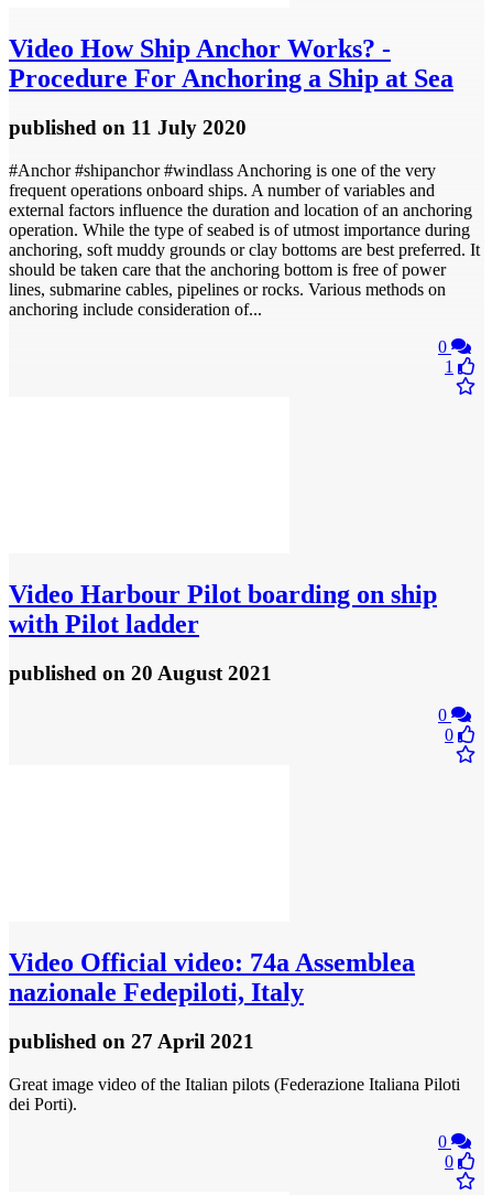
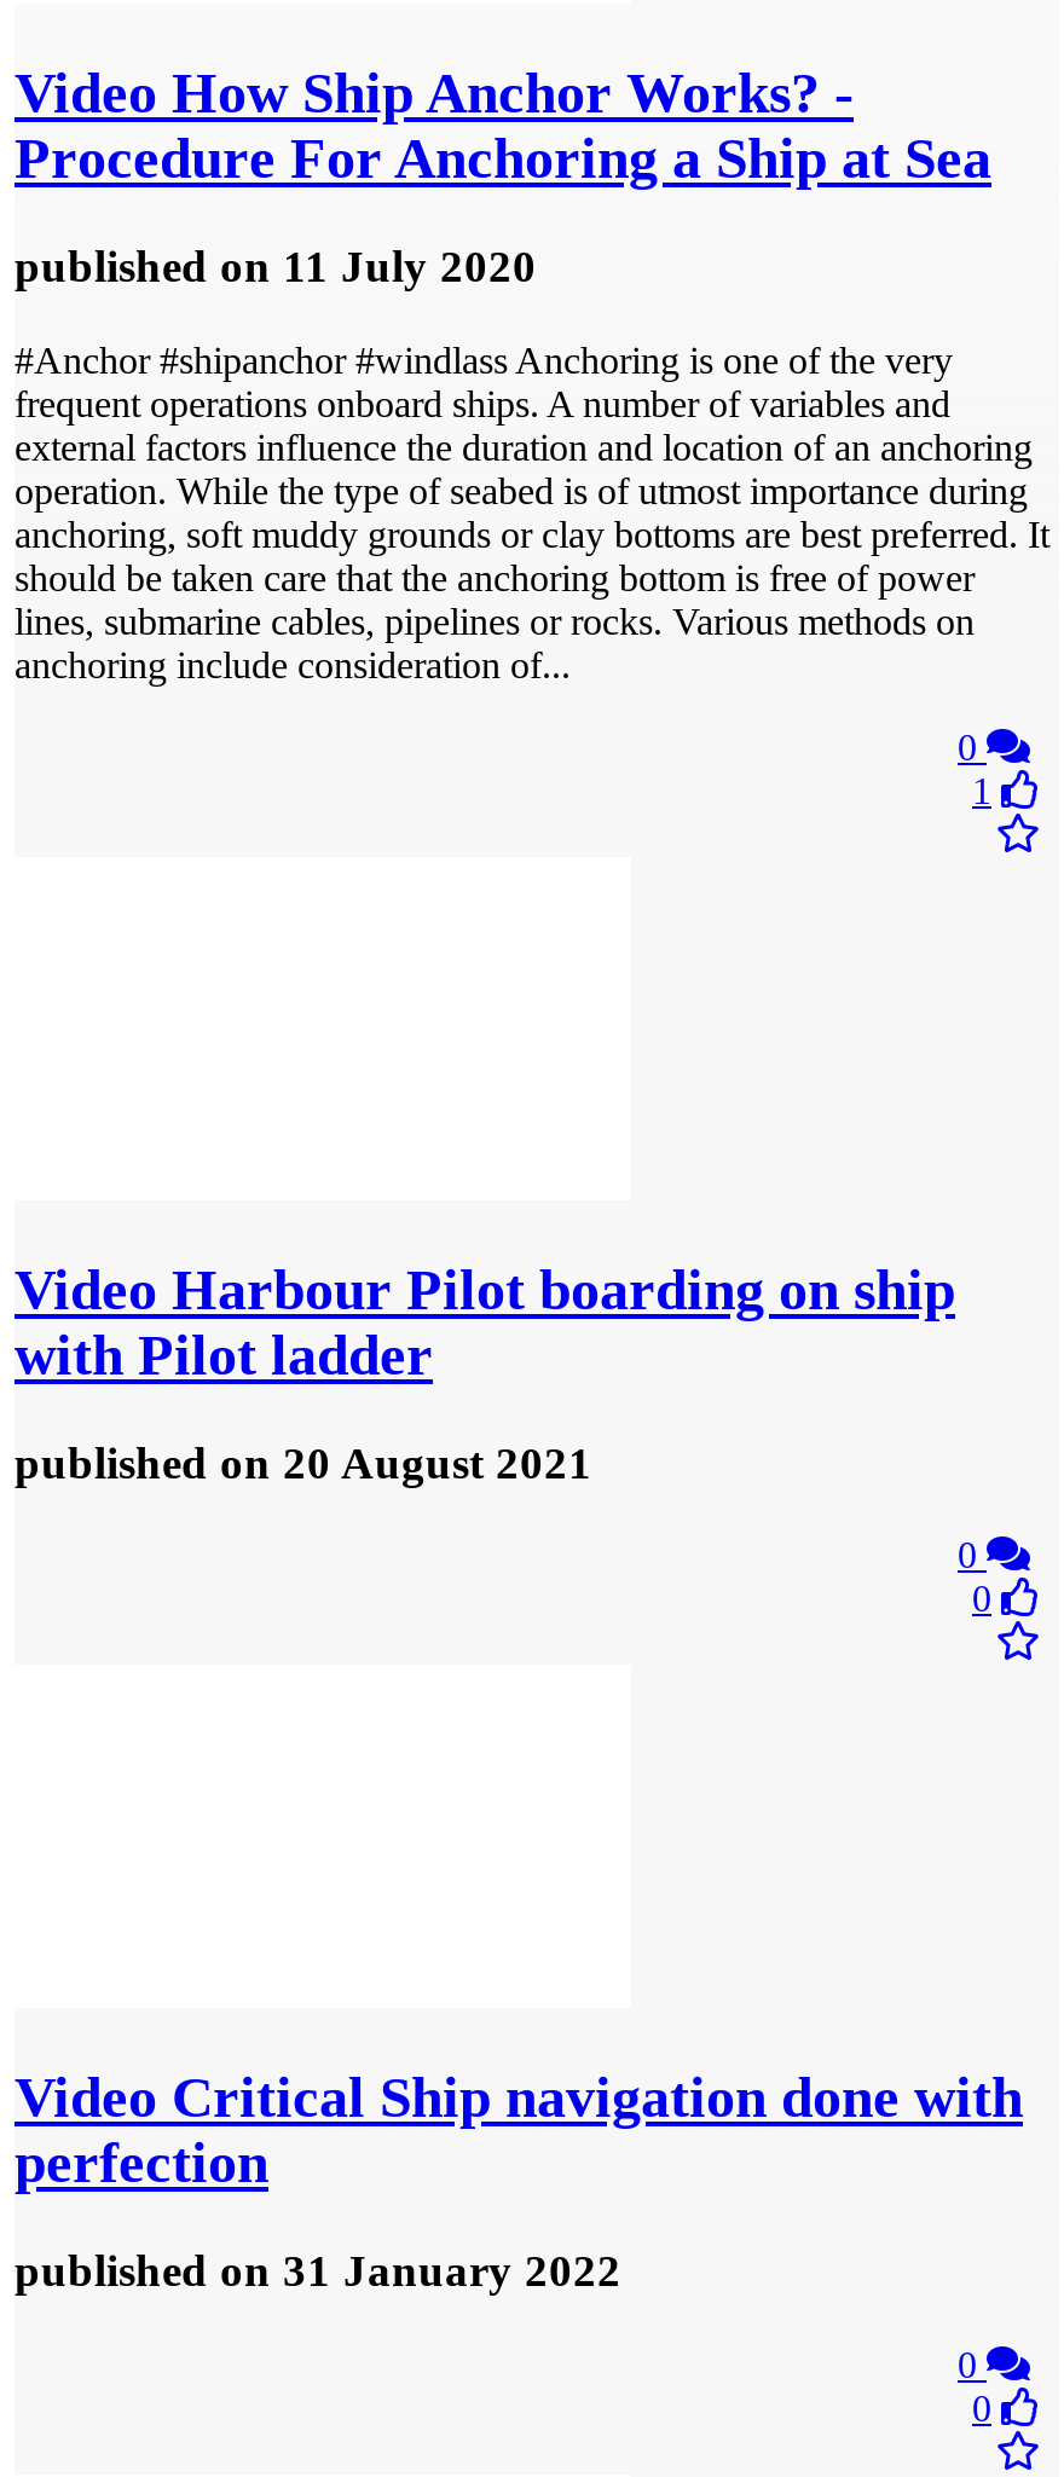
[9,948,460,1113] Video Official video: 74a Assemblea | nazionale Fedepiloti, Italy | published on 27 April 2021 | Great image video of the Italian pilots (Federazione Italiana Piloti | dei Porti). -> [15,2067,1023,2296] Video Critical Ship navigation done with | perfection | published on 31 January 2022

